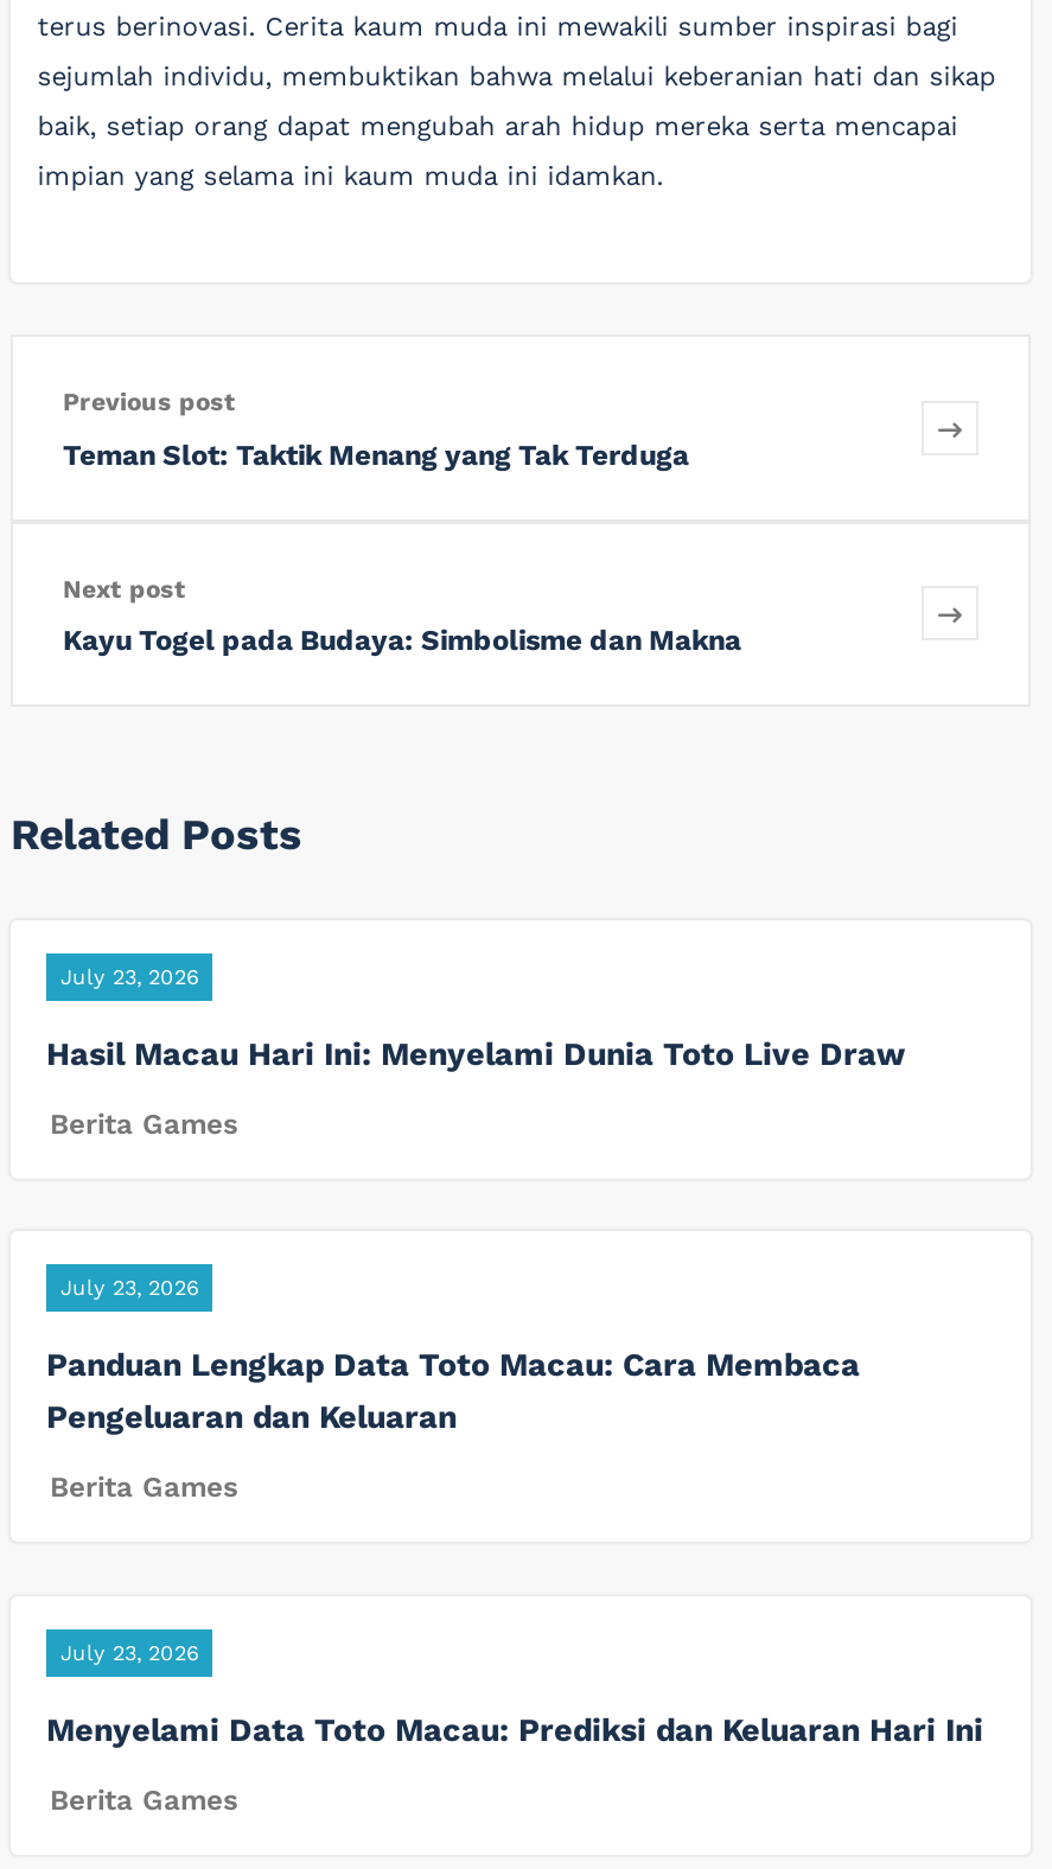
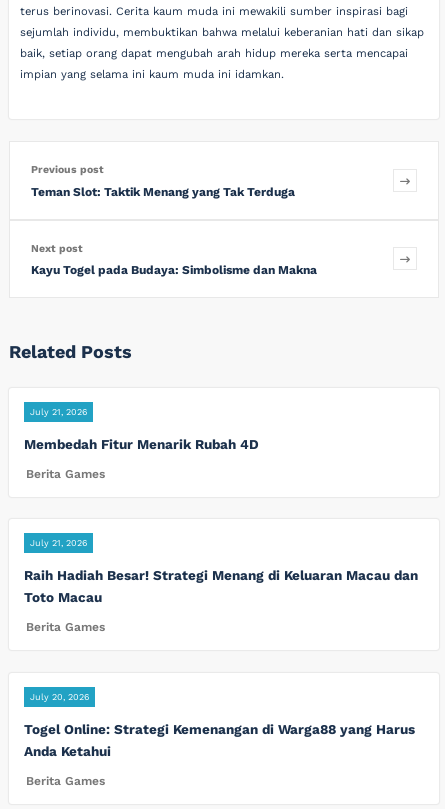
[60,965,198,988] July 23, 2026 -> [30,407,87,417] July 21, 2026
[46,1033,905,1071] Hasil Macau Hari Ini: Menyelami Dunia Toto Live Draw -> [24,436,259,452] Membedah Fitur Menarik Rubah 4D
[60,1277,198,1300] July 23, 2026 -> [30,538,87,548] July 21, 2026
[46,1345,860,1435] Panduan Lengkap Data Toto Macau: Cara Membaca | Pengeluaran dan Keluaran -> [24,567,418,605] Raih Hadiah Besar! Strategi Menang di Keluaran Macau dan | Toto Macau
[60,1641,198,1664] July 23, 2026 -> [30,692,89,702] July 20, 2026
[46,1709,983,1747] Menyelami Data Toto Macau: Prediksi dan Keluaran Hari Ini -> [24,721,415,759] Togel Online: Strategi Kemenangan di Warga88 yang Harus | Anda Ketahui

